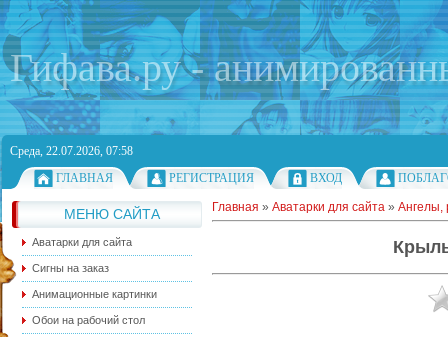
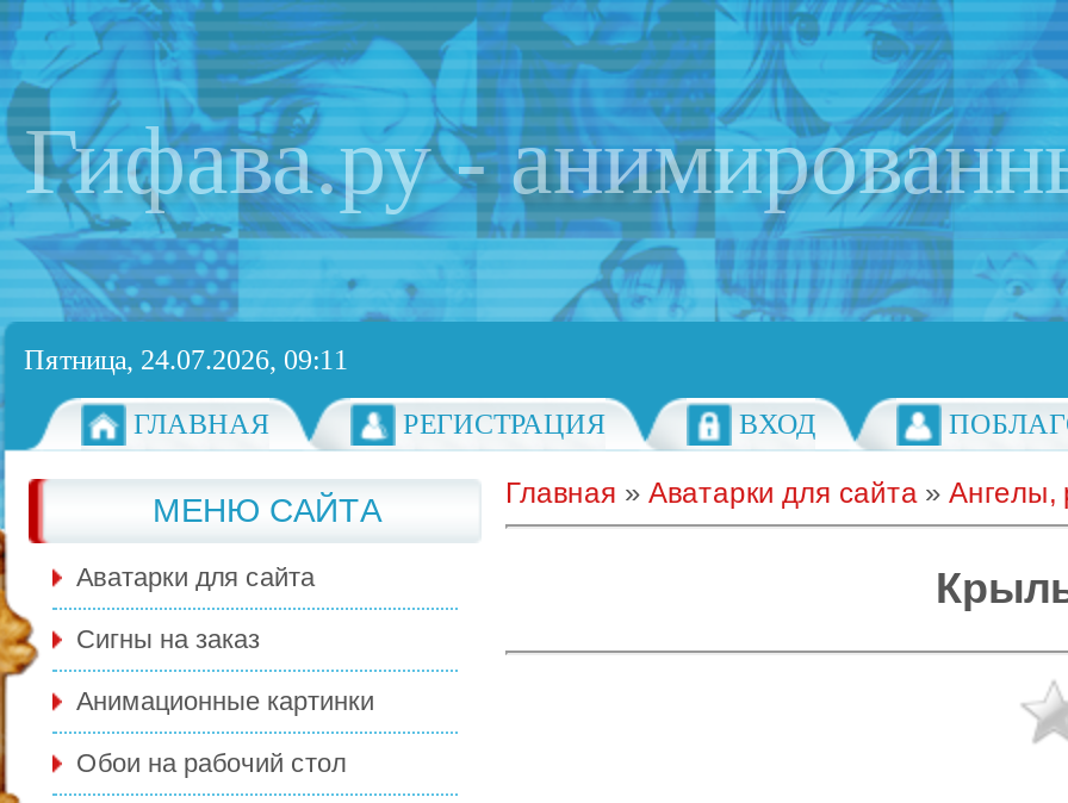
[10,144,133,158] Среда, 22.07.2026, 07:58 -> [24,343,348,376] Пятница, 24.07.2026, 09:11

